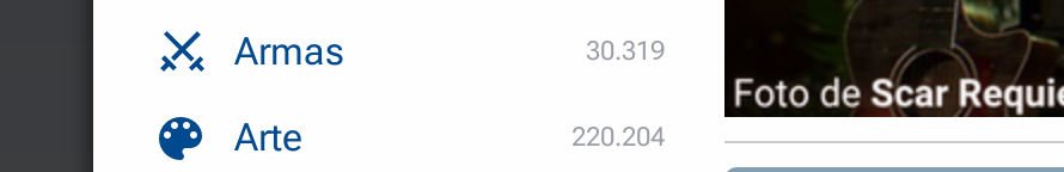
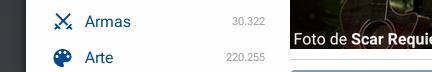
[586,36,665,67] 30.319 -> [232,15,265,28] 30.322
[571,122,665,153] 220.204 -> [226,51,265,64] 220.255

